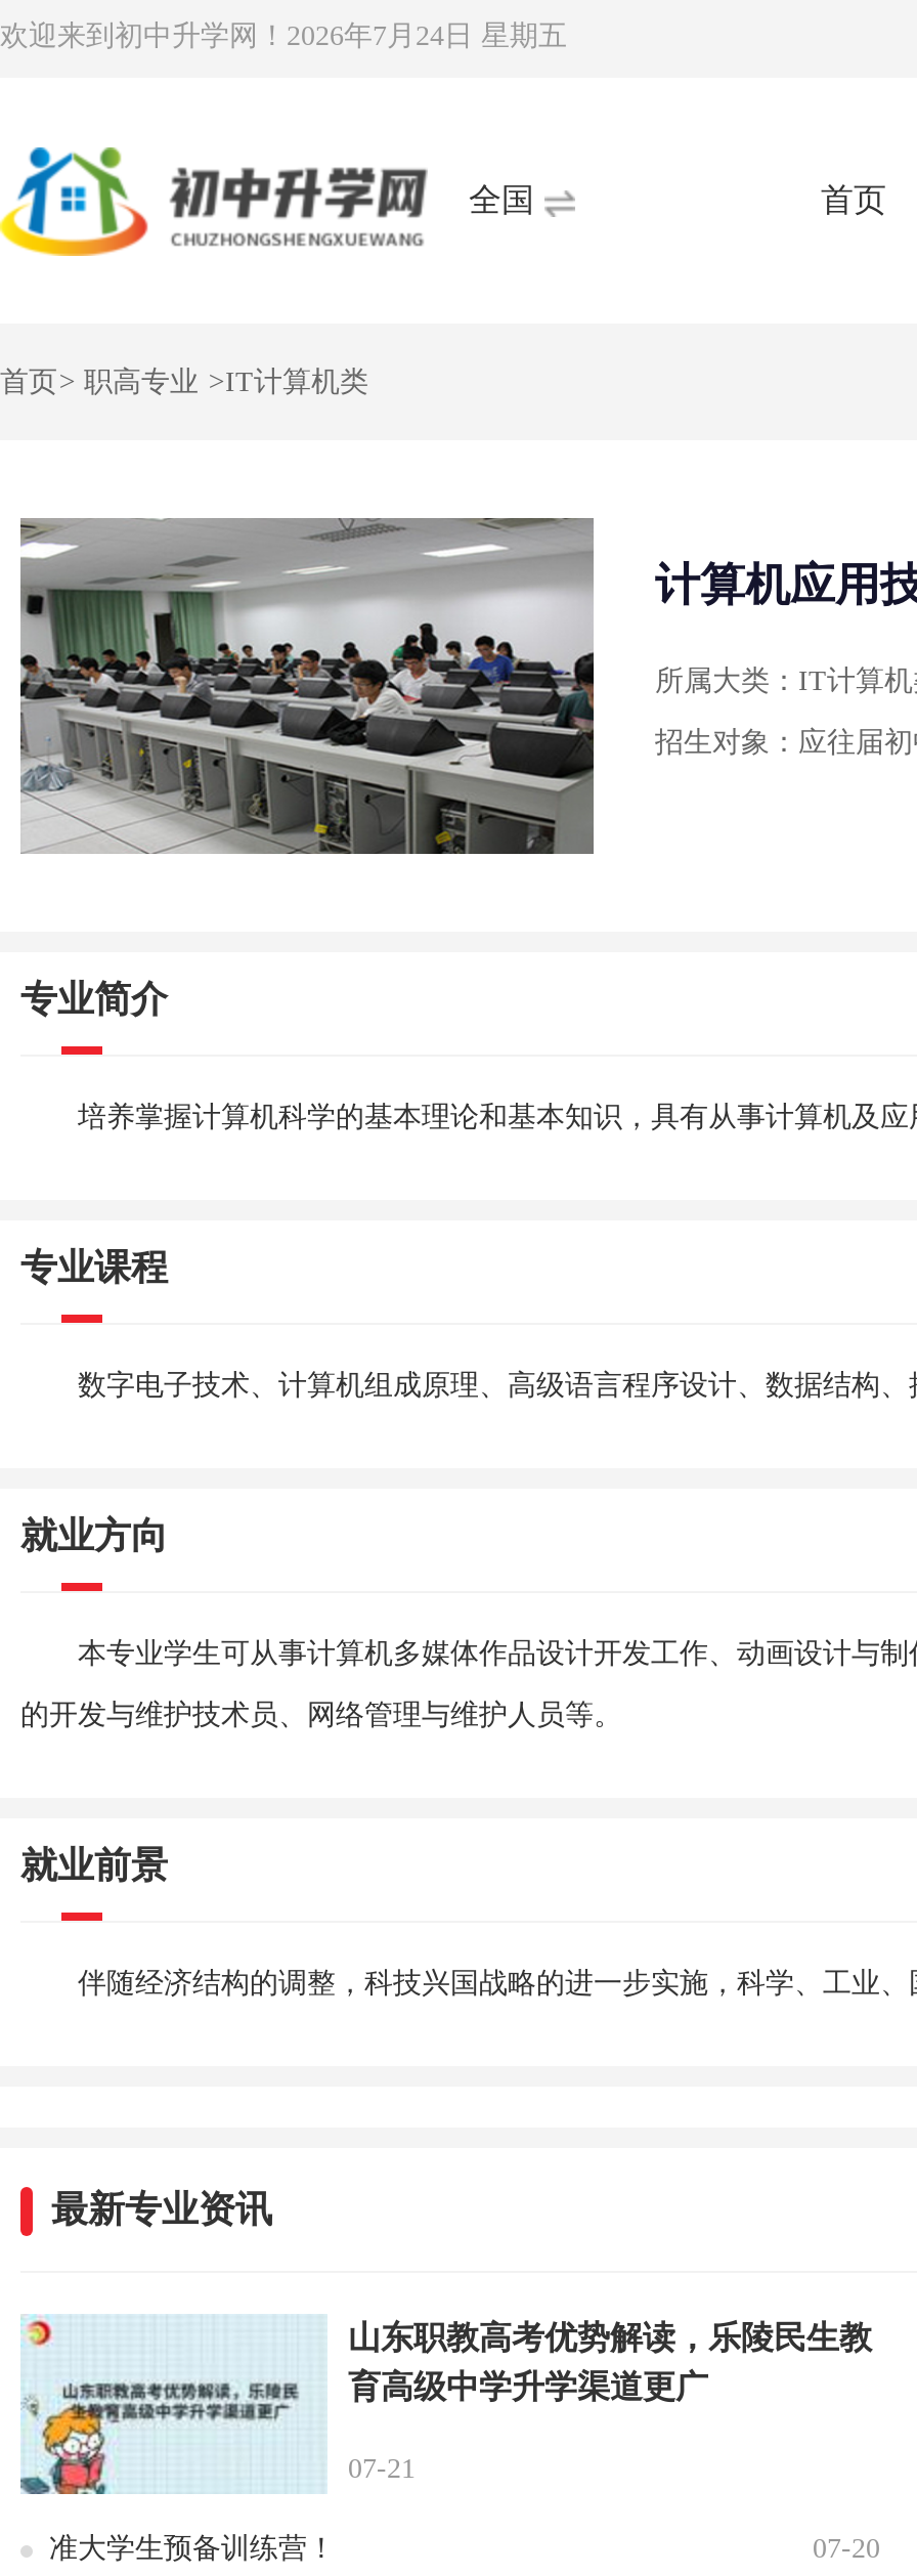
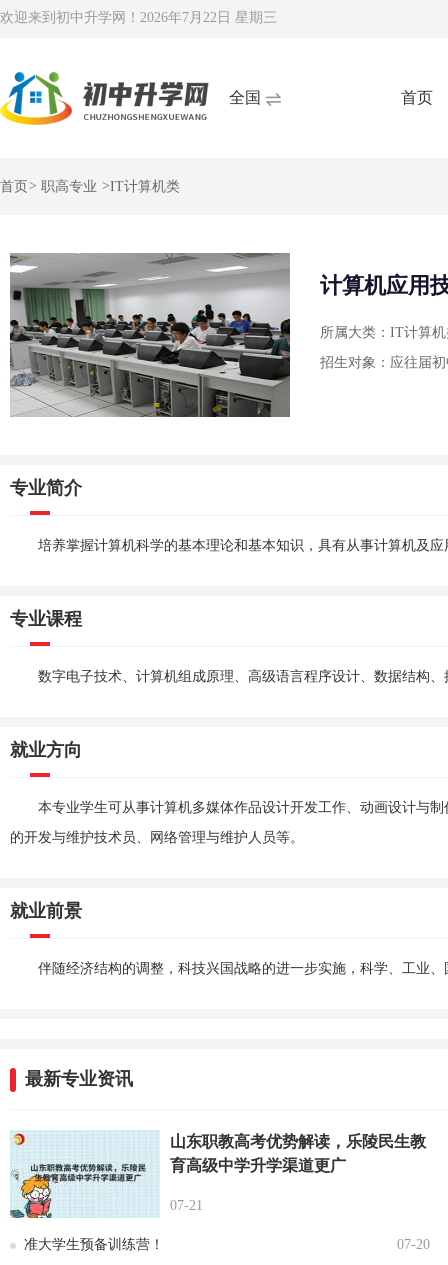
[0,20,567,51] 欢迎来到初中升学网！2026年7月24日 星期五 -> [0,10,277,25] 欢迎来到初中升学网！2026年7月22日 星期三

